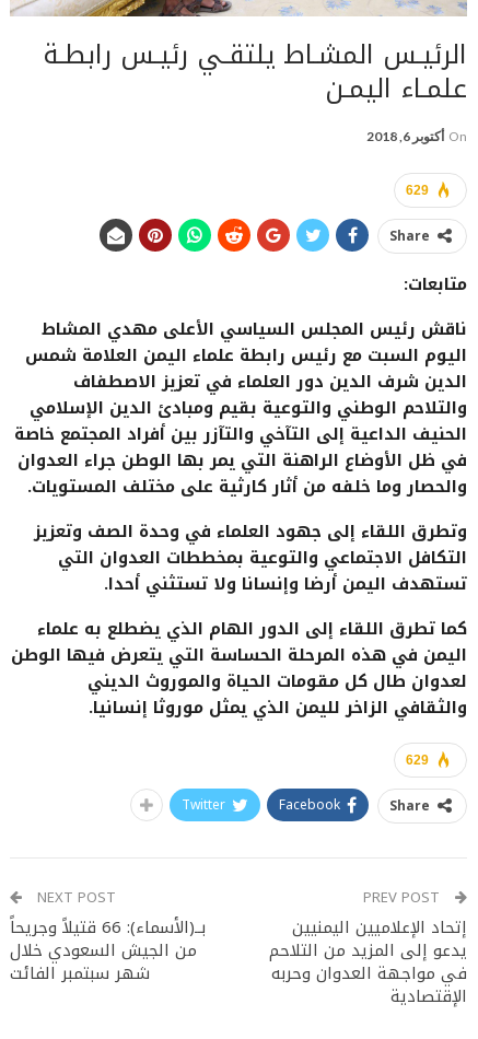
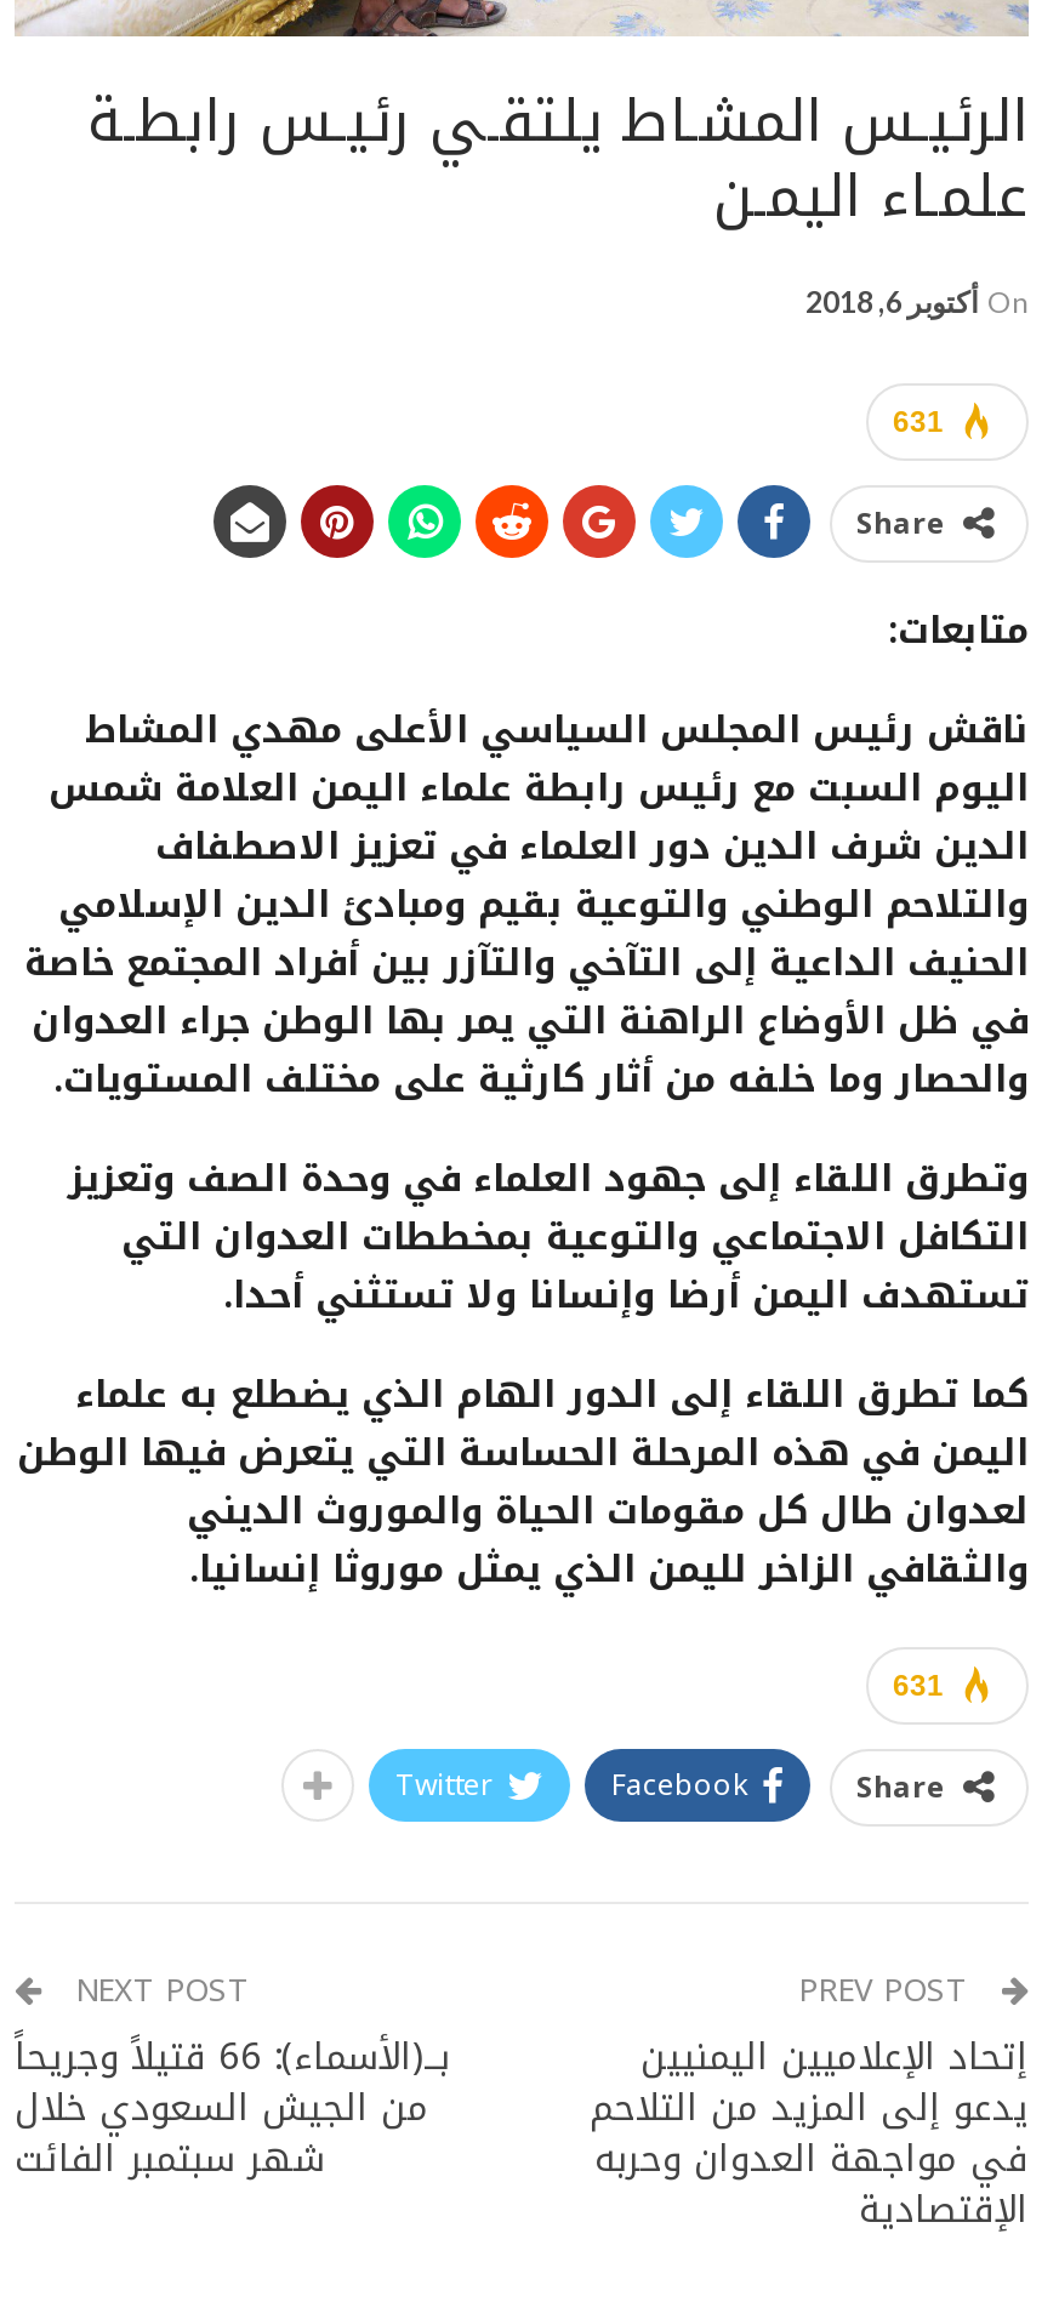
[406,182,429,197] 629 -> [893,404,944,438] 631
[406,752,429,767] 629 -> [893,1668,944,1702] 631

